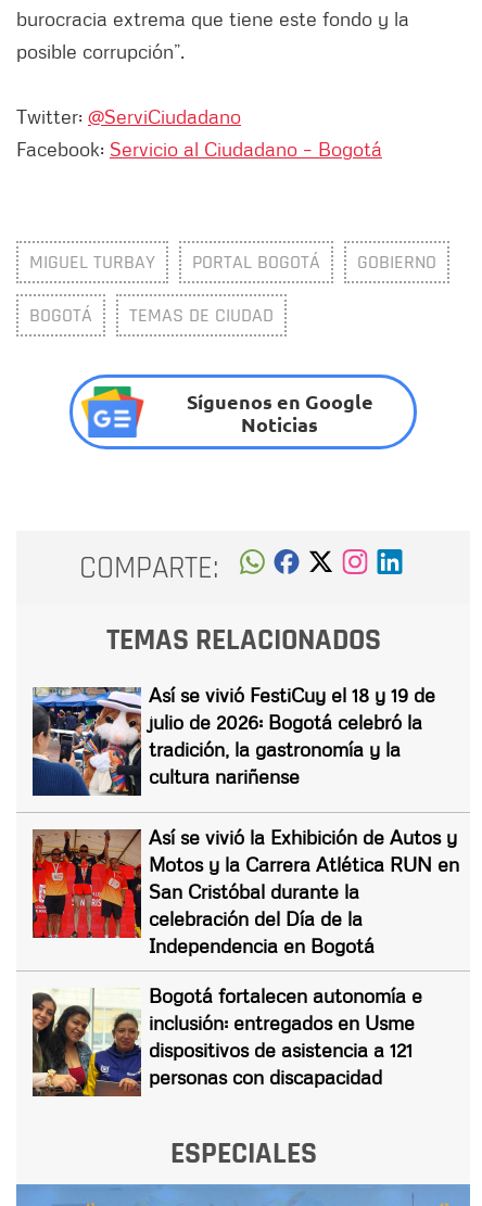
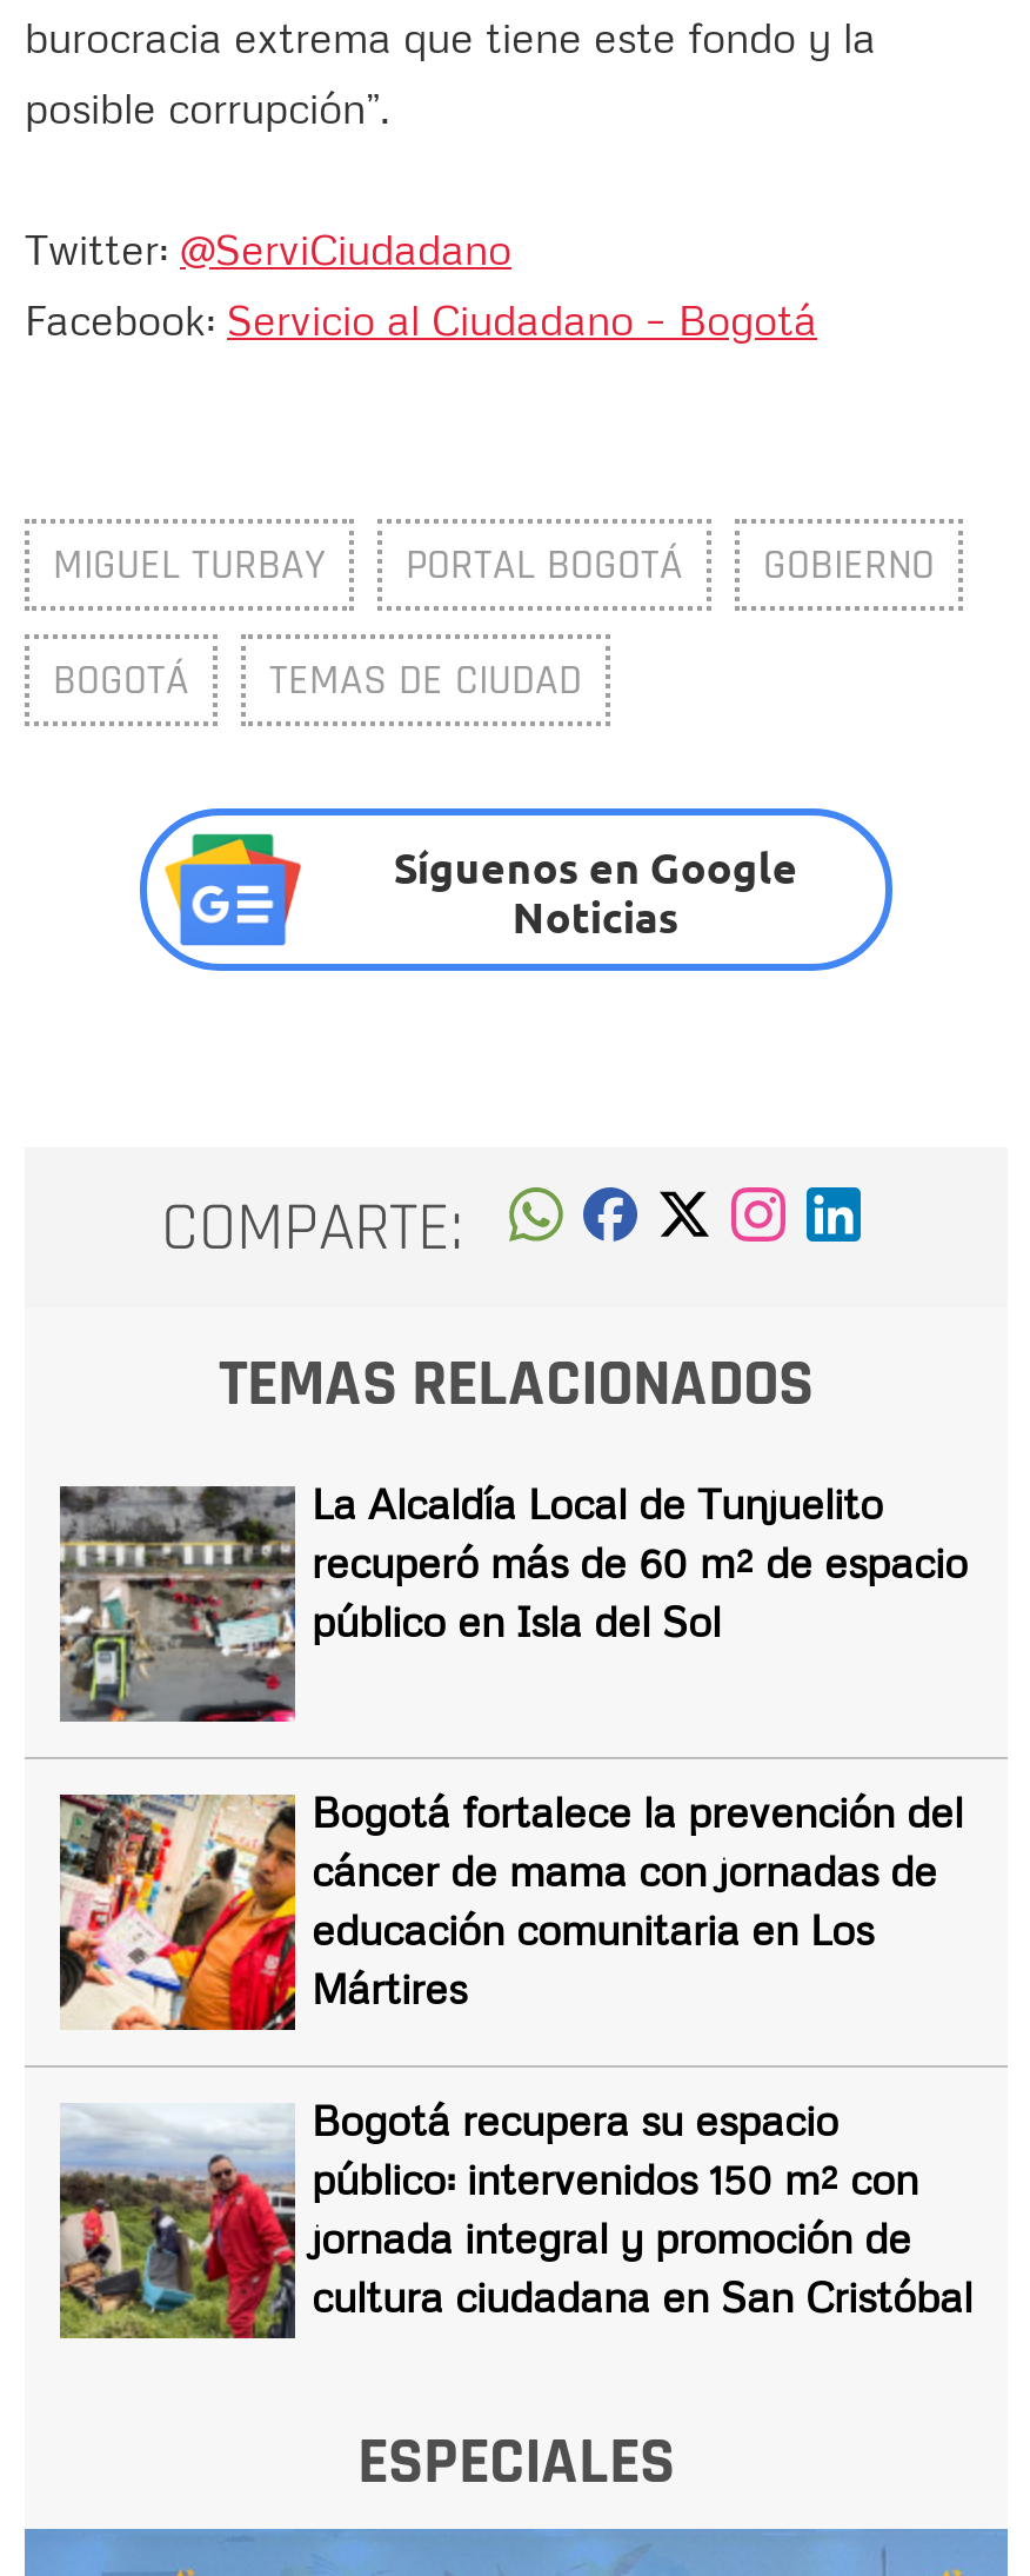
[33,683,435,797] [image] | Así se vivió FestiCuy el 18 y 19 de | julio de 2026: Bogotá celebró la | tradición, la gastronomía y la | cultura nariñense -> [58,1477,968,1724] [image] | La Alcaldía Local de Tunjuelito | recuperó más de 60 m² de espacio | público en Isla del Sol
[31,825,459,958] [image] | Así se vivió la Exhibición de Autos y | Motos y la Carrera Atlética RUN en | San Cristóbal durante la | celebración del Día de la | Independencia en Bogotá -> [58,1785,963,2032] [image] | Bogotá fortalece la prevención del | cáncer de mama con jornadas de | educación comunitaria en Los | Mártires
[31,984,422,1097] [image] | Bogotá fortalecen autonomía e | inclusión: entregados en Usme | dispositivos de asistencia a 121 | personas con discapacidad -> [58,2094,972,2341] [image] | Bogotá recupera su espacio | público: intervenidos 150 m² con | jornada integral y promoción de | cultura ciudadana en San Cristóbal

